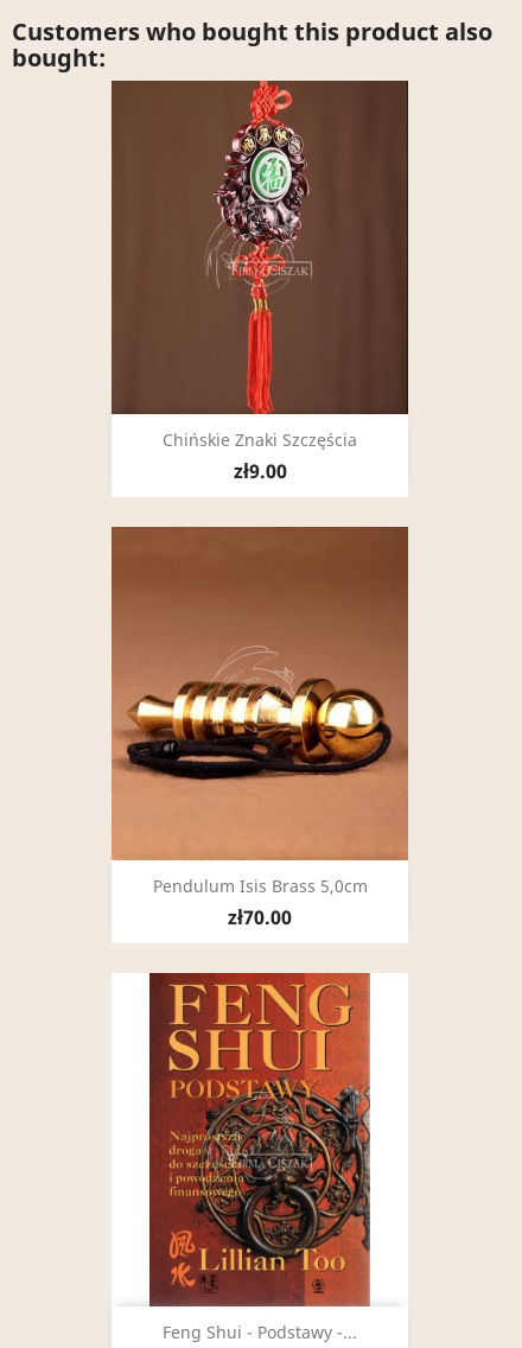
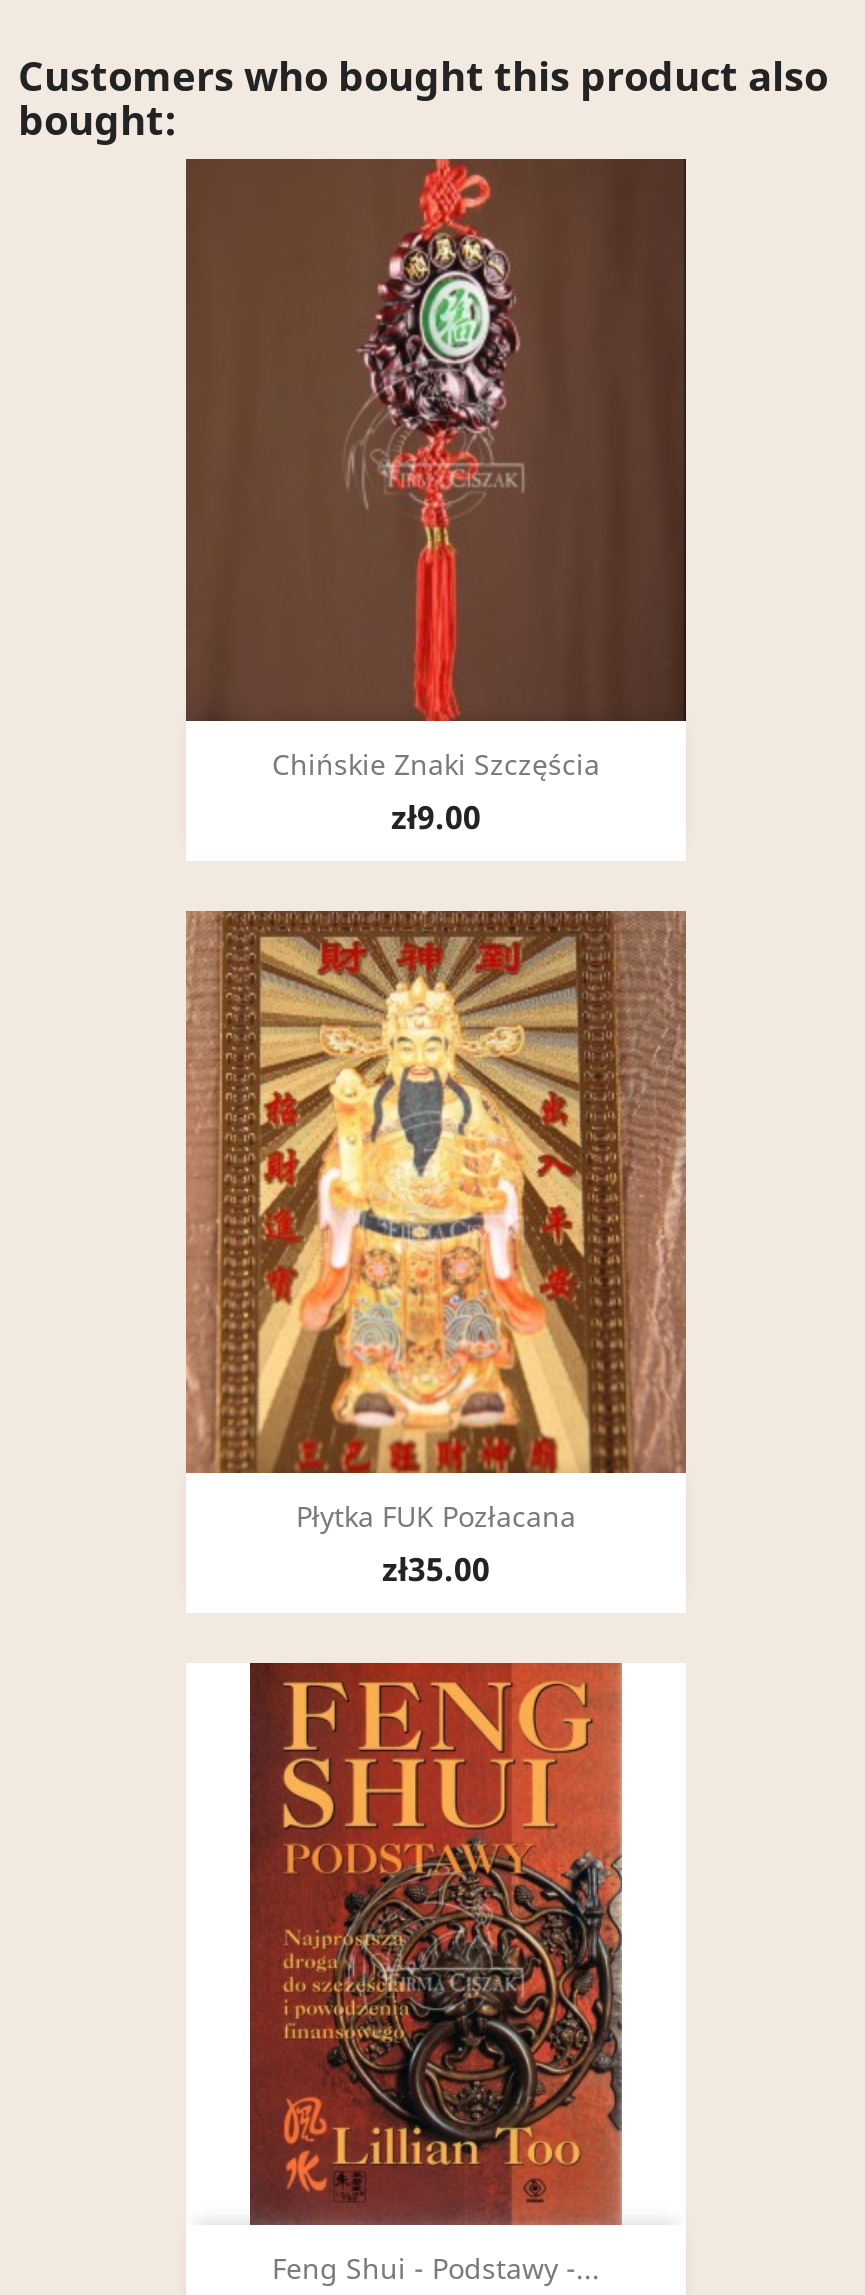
[112,528,408,930] [image] | Pendulum Isis Brass 5,0cm | zł70.00 -> [186,911,686,1591] [image] | Płytka FUK Pozłacana | zł35.00

